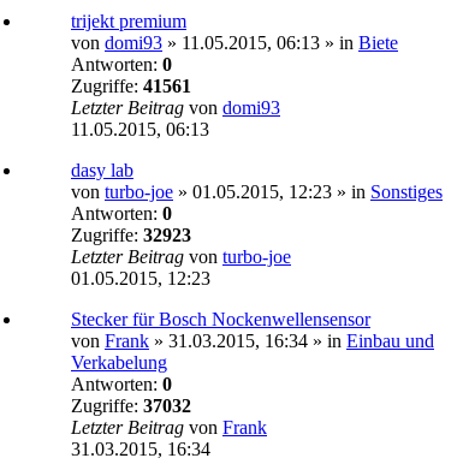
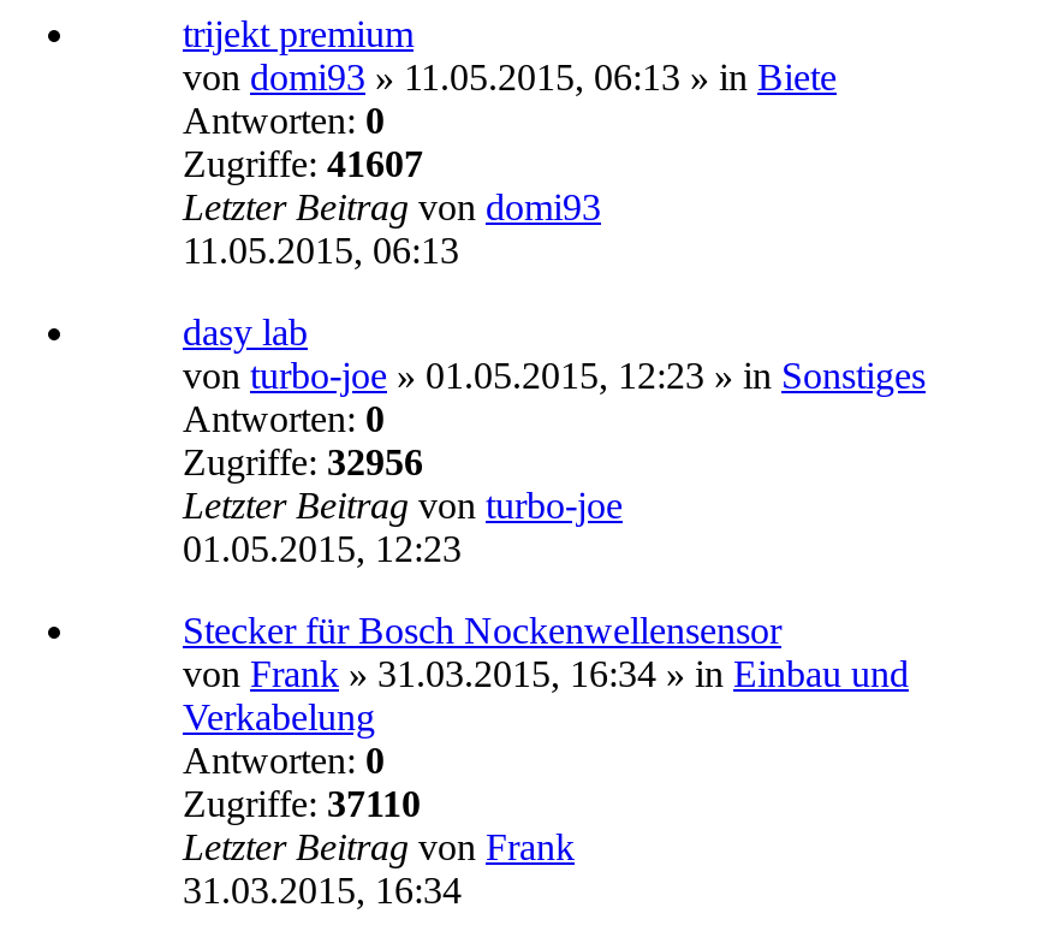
[71,76,191,97] Zugriffe: 41561 -> [183,144,423,185] Zugriffe: 41607
[71,225,191,246] Zugriffe: 32923 -> [183,442,423,483] Zugriffe: 32956
[71,396,191,416] Zugriffe: 37032 -> [183,784,421,825] Zugriffe: 37110

